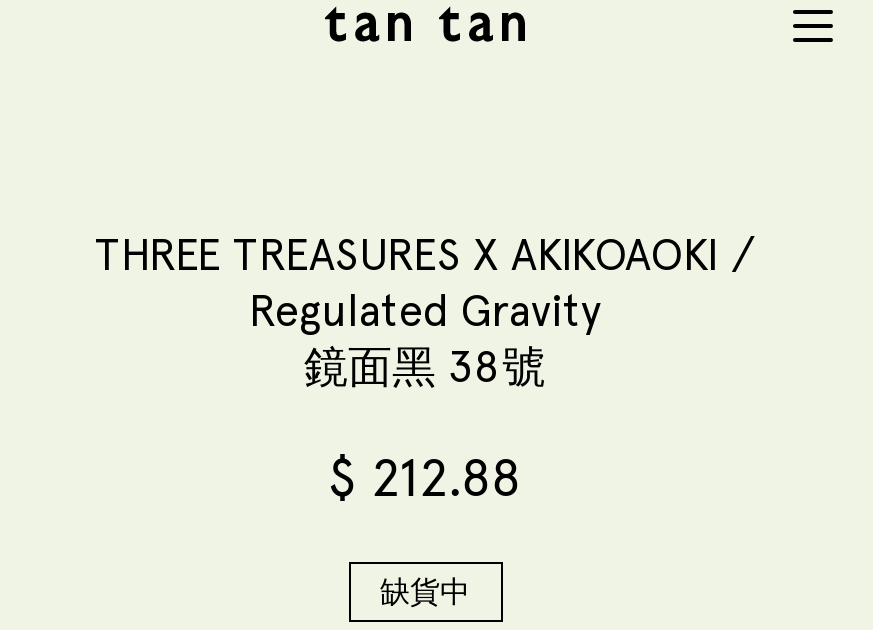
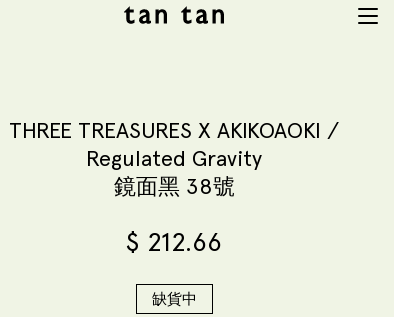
[329,446,521,508] $ 212.88 -> [126,226,222,257] $ 212.66

